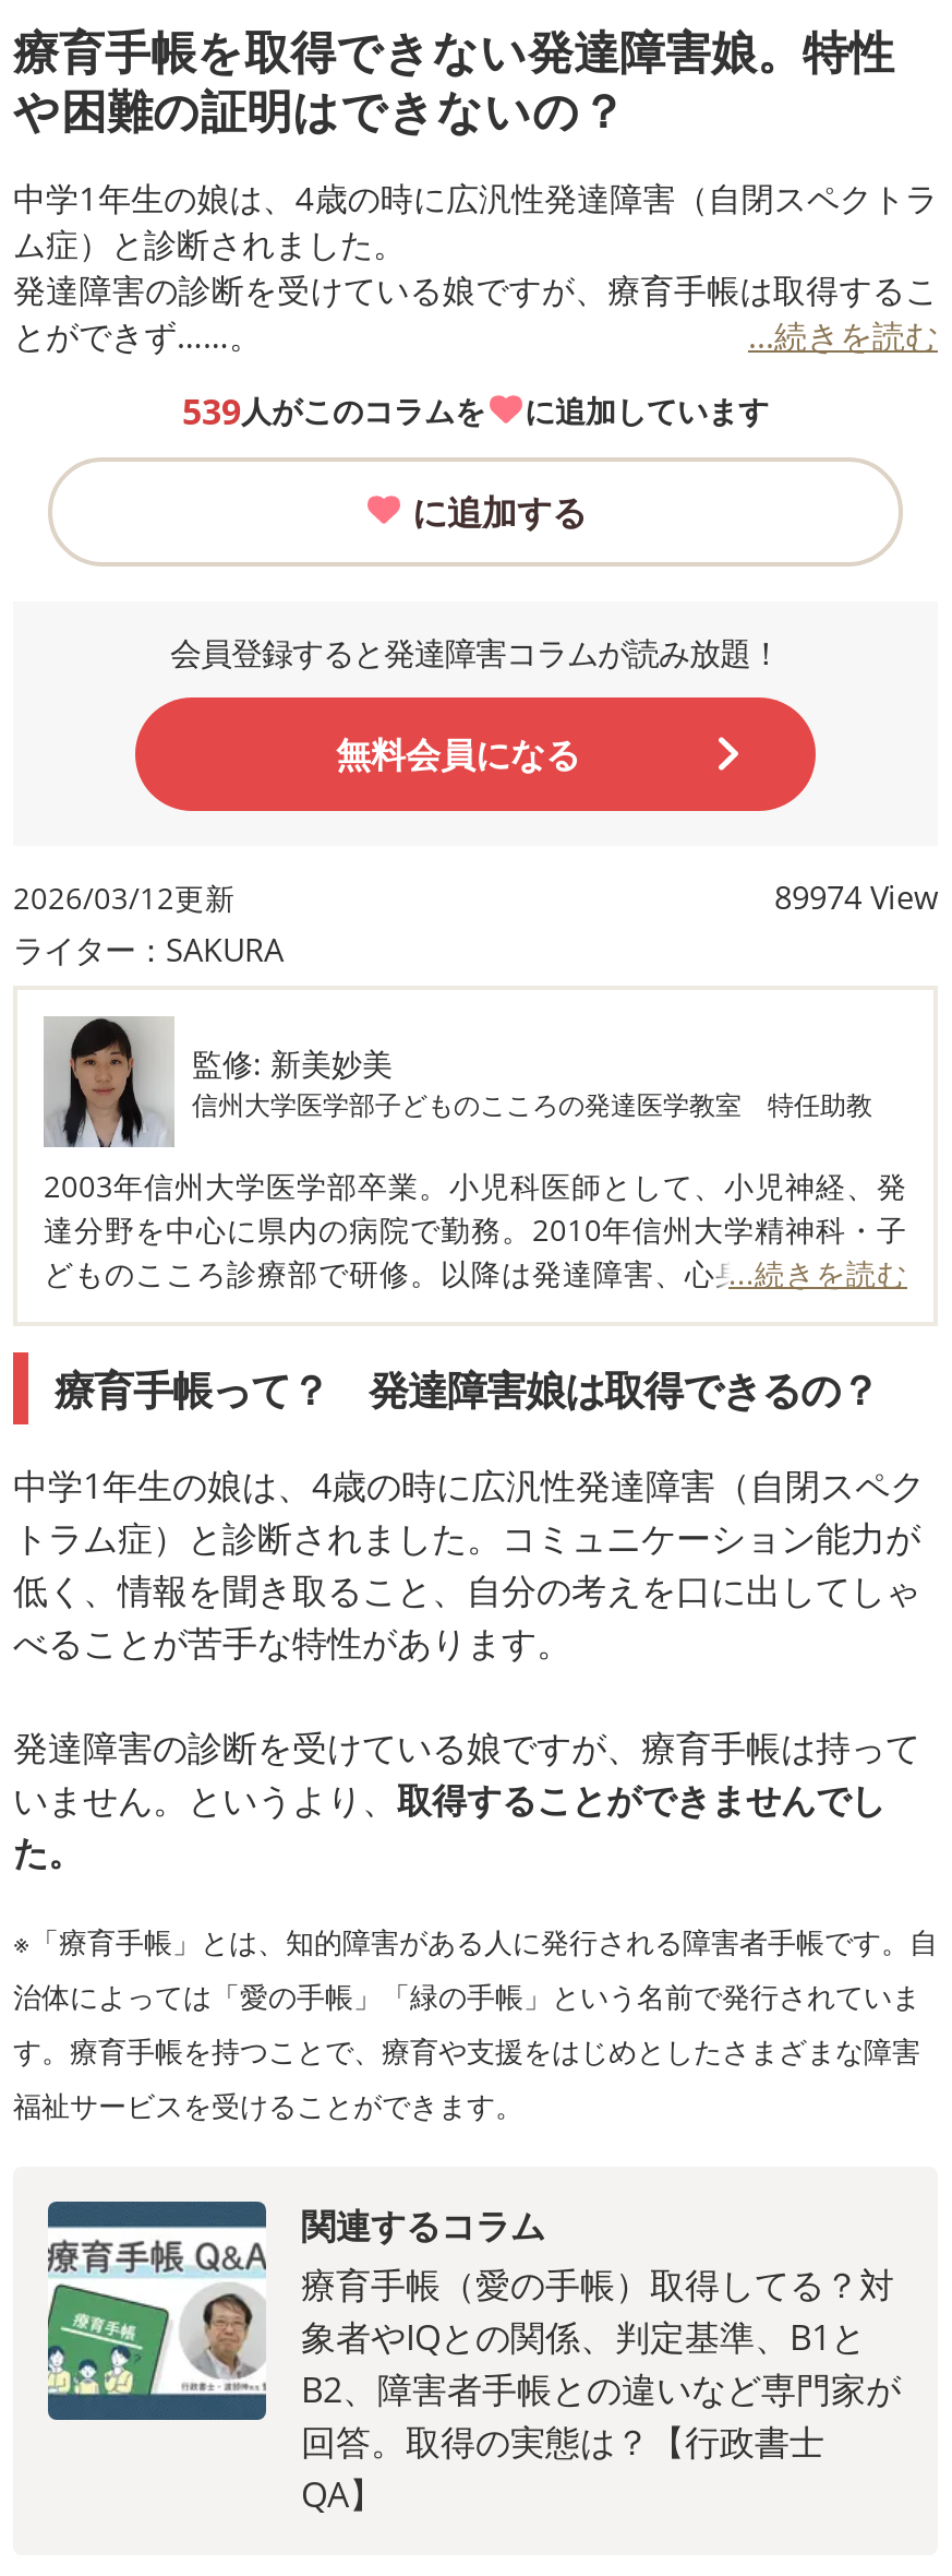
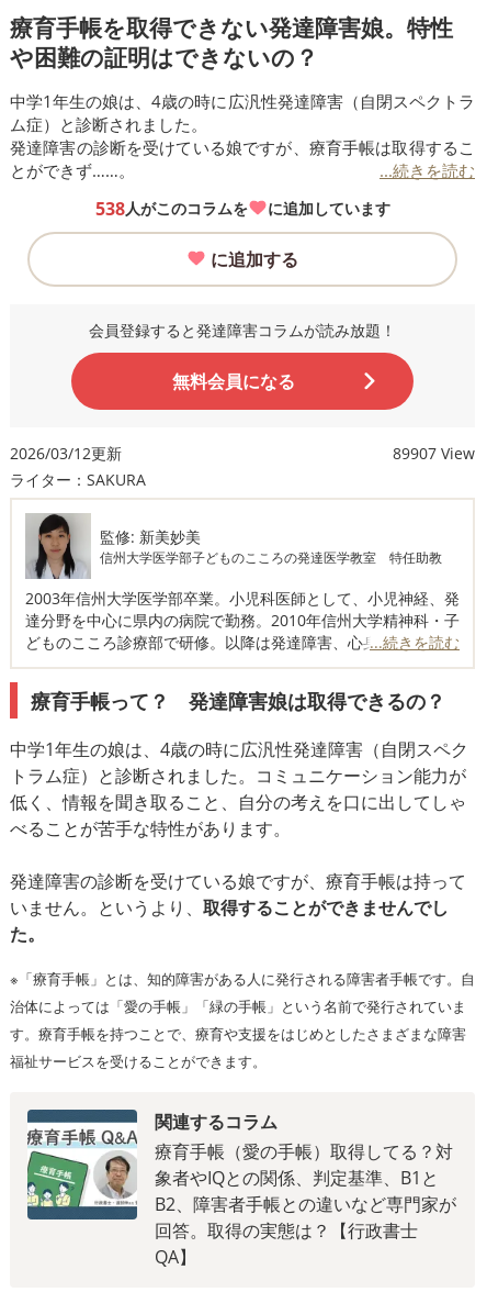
[182,387,485,435] 539人がこのコラムを -> [95,197,247,221] 538人がこのコラムを
[774,876,938,918] 89974 View -> [393,443,475,464] 89907 View

